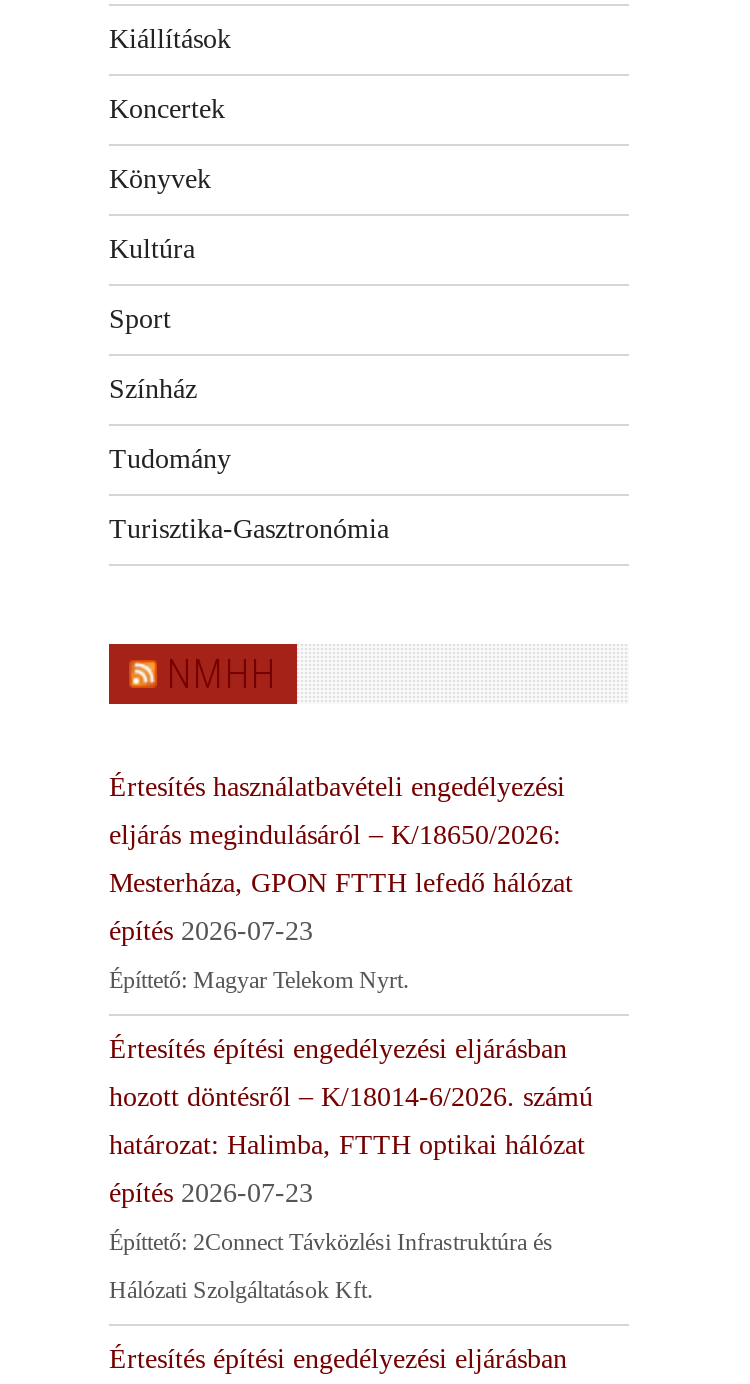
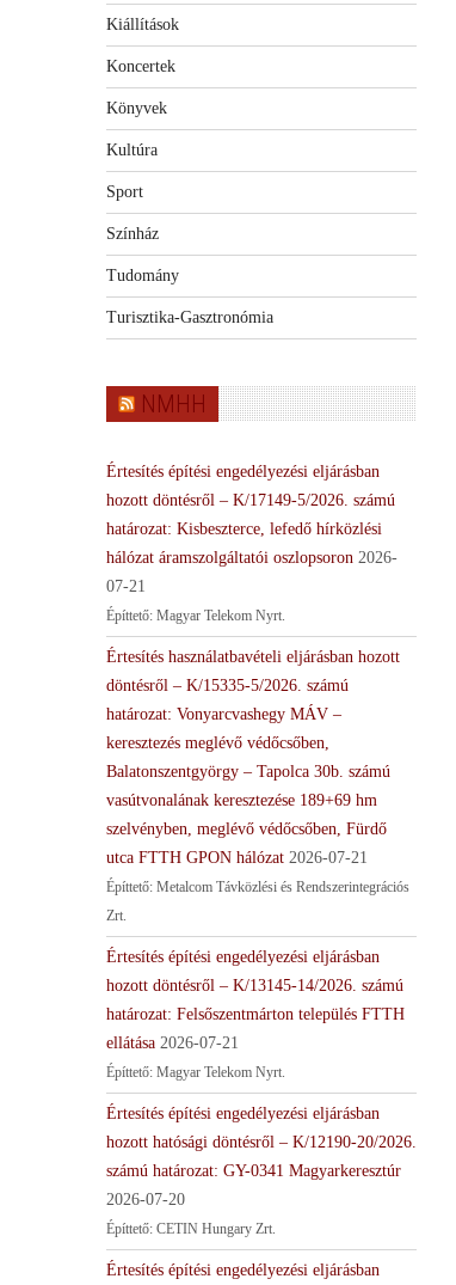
[109,771,573,945] Értesítés használatbavételi engedélyezési | eljárás megindulásáról – K/18650/2026: | Mesterháza, GPON FTTH lefedő hálózat | építés 2026-07-23 -> [106,462,409,1052] Értesítés építési engedélyezési eljárásban | hozott döntésről – K/17149-5/2026. számú | határozat: Kisbeszterce, lefedő hírközlési | hálózat áramszolgáltatói oszlopsoron 2026- | 07-21 | Építtető: Magyar Telekom Nyrt. | Értesítés használatbavételi eljárásban hozott | döntésről – K/15335-5/2026. számú | határozat: Vonyarcvashegy MÁV – | keresztezés meglévő védőcsőben, | Balatonszentgyörgy – Tapolca 30b. számú | vasútvonalának keresztezése 189+69 hm | szelvényben, meglévő védőcsőben, Fürdő | utca FTTH GPON hálózat 2026-07-21 | Építtető: Metalcom Távközlési és Rendszerintegrációs | Zrt. | Értesítés építési engedélyezési eljárásban | hozott döntésről – K/13145-14/2026. számú | határozat: Felsőszentmárton település FTTH | ellátása 2026-07-21
moved [109,965,567,1063] -> [106,1064,380,1122]: Építtető: Magyar Telekom Nyrt. | Értesítés építési engedélyezési eljárásban
[109,1081,593,1303] hozott döntésről – K/18014-6/2026. számú | határozat: Halimba, FTTH optikai hálózat | építés 2026-07-23 | Építtető: 2Connect Távközlési Infrastruktúra és | Hálózati Szolgáltatások Kft. -> [106,1133,417,1237] hozott hatósági döntésről – K/12190-20/2026. | számú határozat: GY-0341 Magyarkeresztúr | 2026-07-20 | Építtető: CETIN Hungary Zrt.

